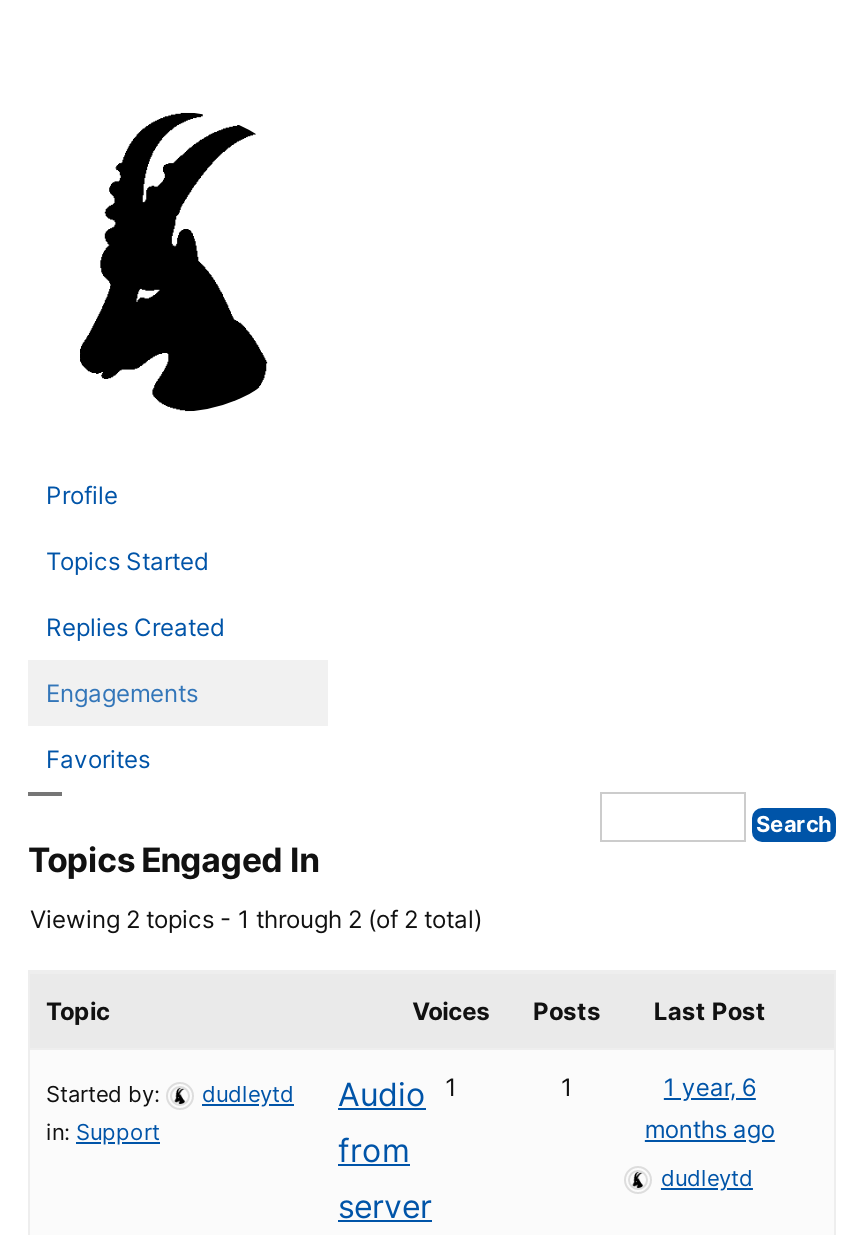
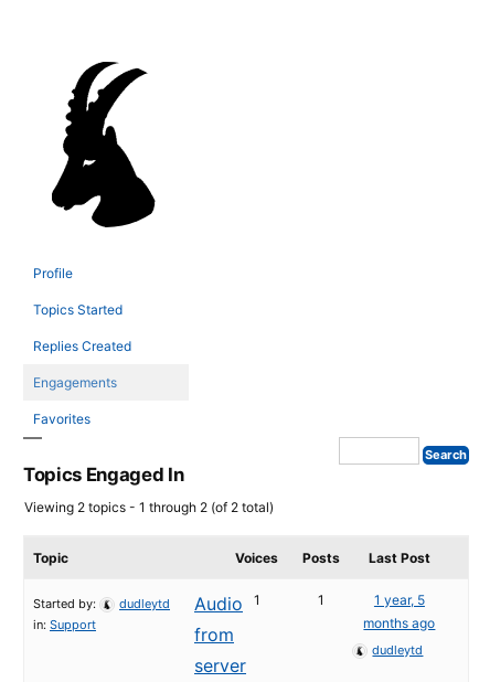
[664,1072,756,1102] 1 year, 6 -> [374,592,425,608] 1 year, 5

